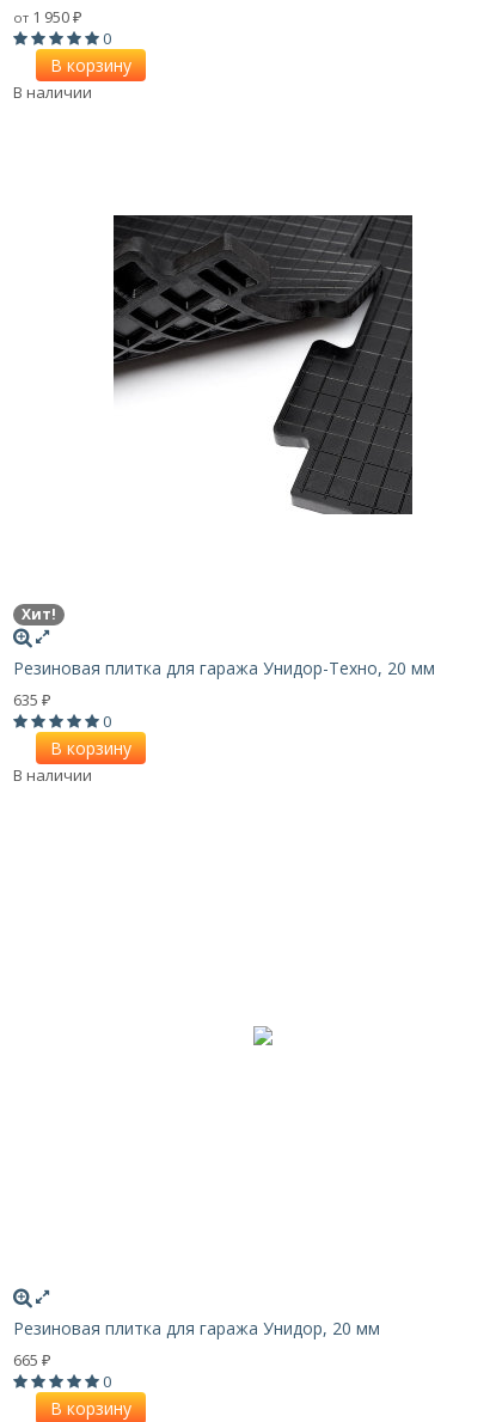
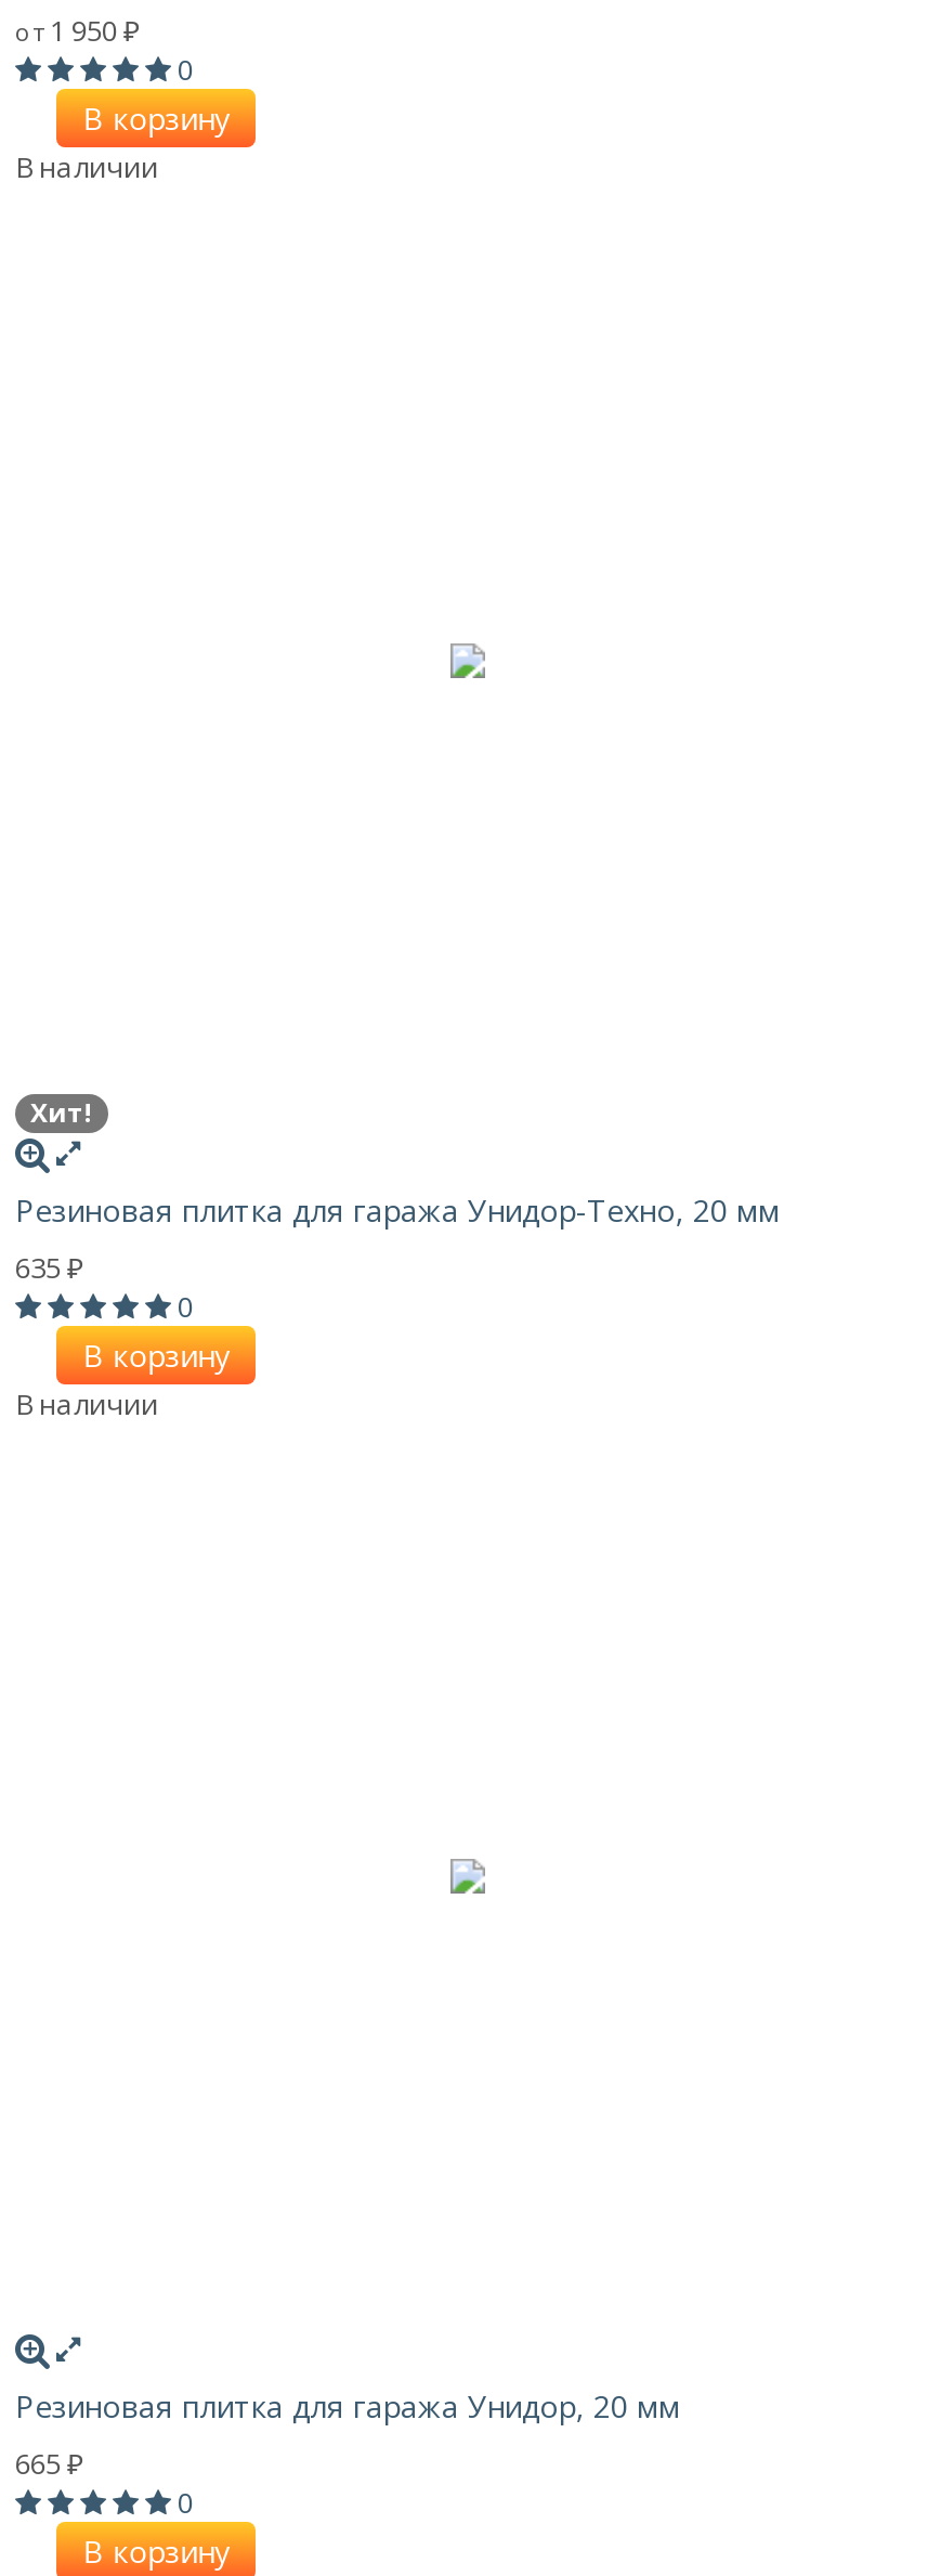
[112,214,414,515] [image] -> none

